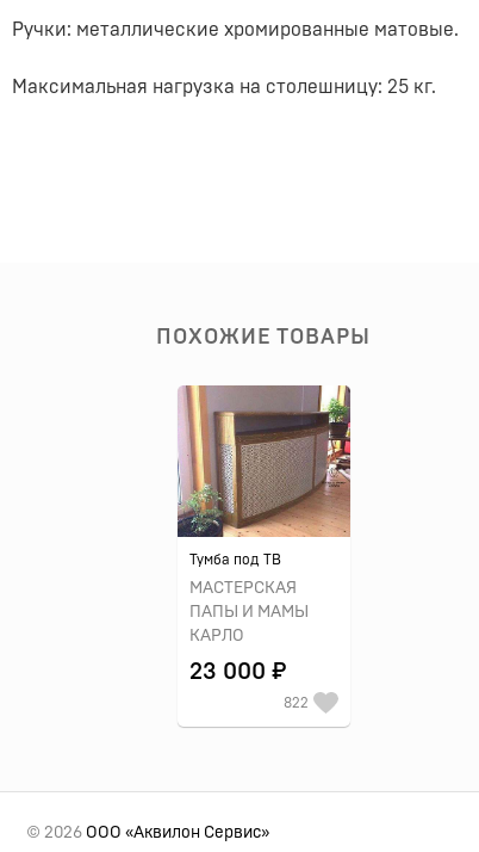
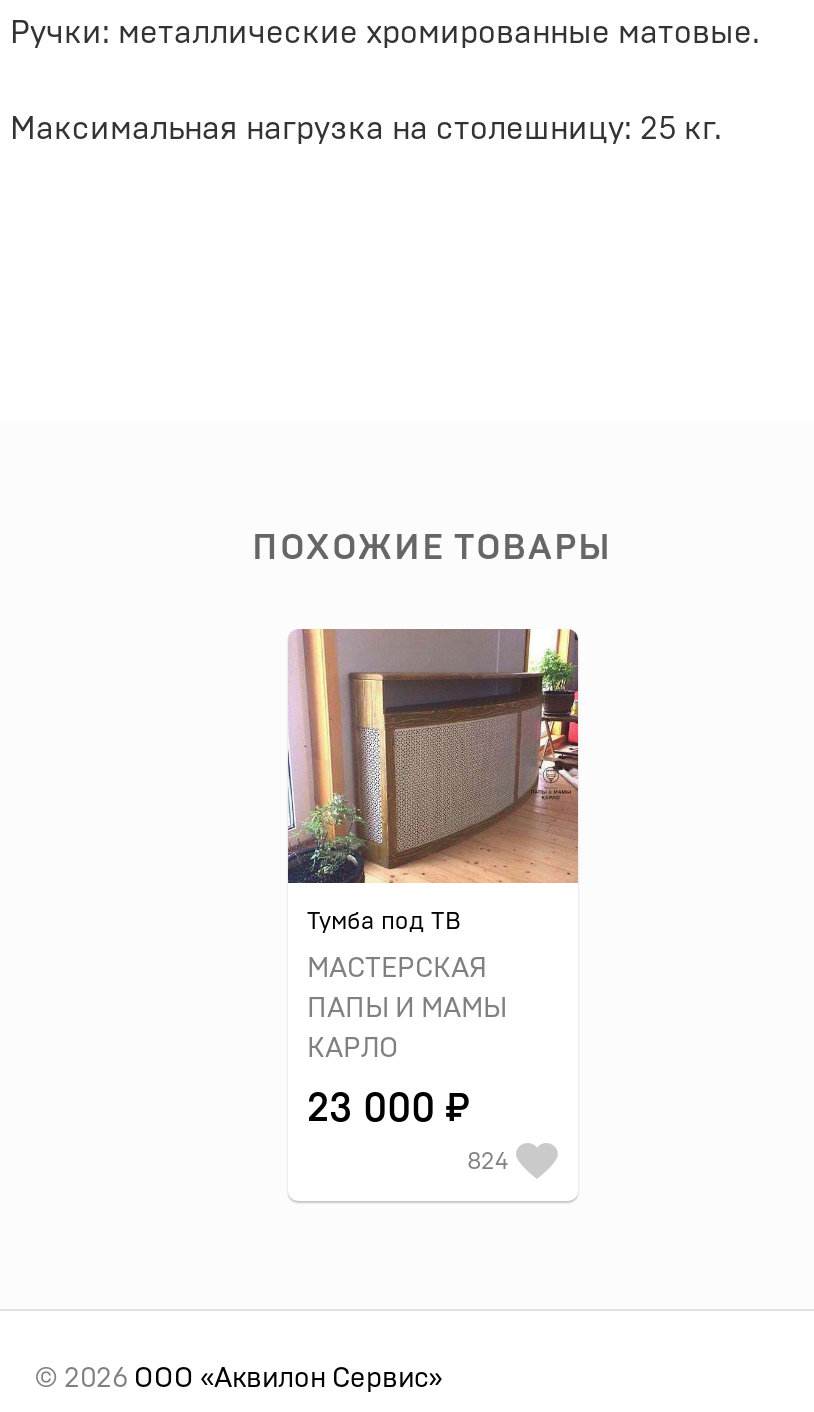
[284,696,309,710] 822 -> [467,1149,509,1173] 824

